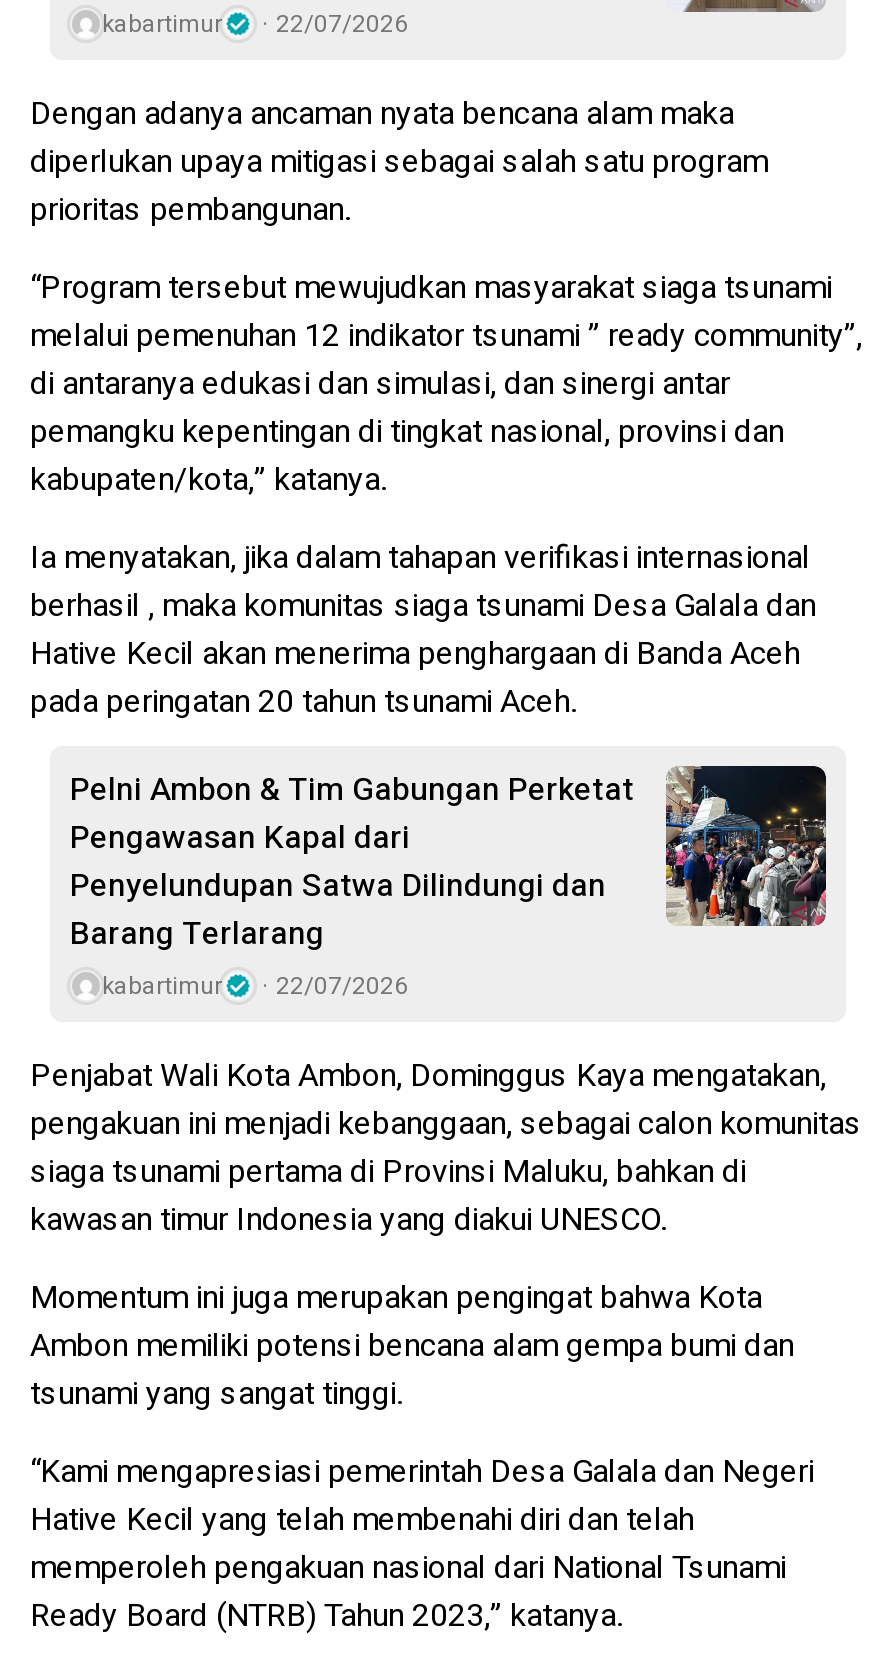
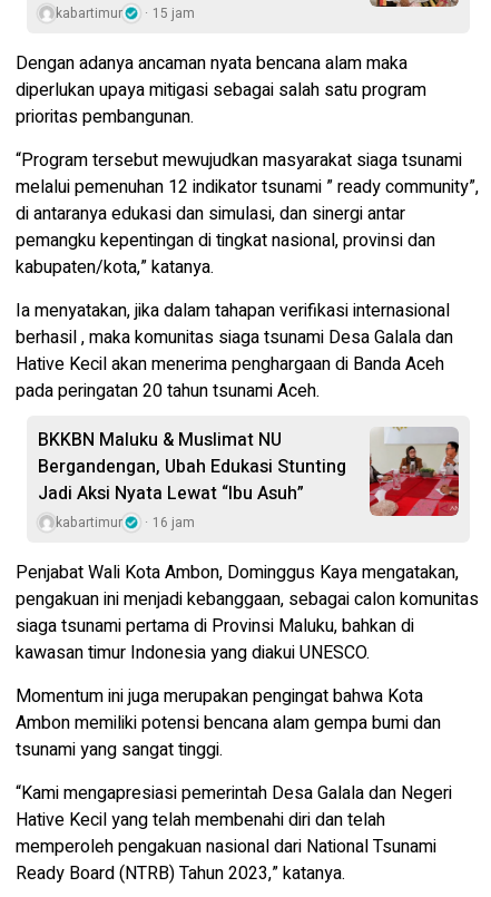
[102,6,408,42] kabartimur 22/07/2026 -> [56,3,195,23] kabartimur 15 jam
[70,764,828,958] [image] | Pelni Ambon & Tim Gabungan Perketat | Pengawasan Kapal dari | Penyelundupan Satwa Dilindungi dan | Barang Terlarang -> [38,426,460,517] [image] | BKKBN Maluku & Muslimat NU | Bergandengan, Ubah Edukasi Stunting | Jadi Aksi Nyata Lewat “Ibu Asuh”
[102,968,408,1004] kabartimur 22/07/2026 -> [56,512,195,533] kabartimur 16 jam

